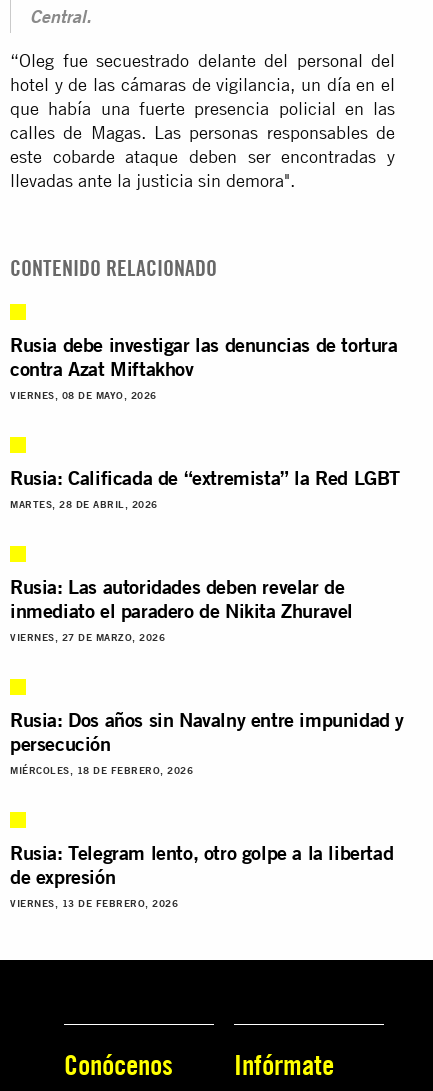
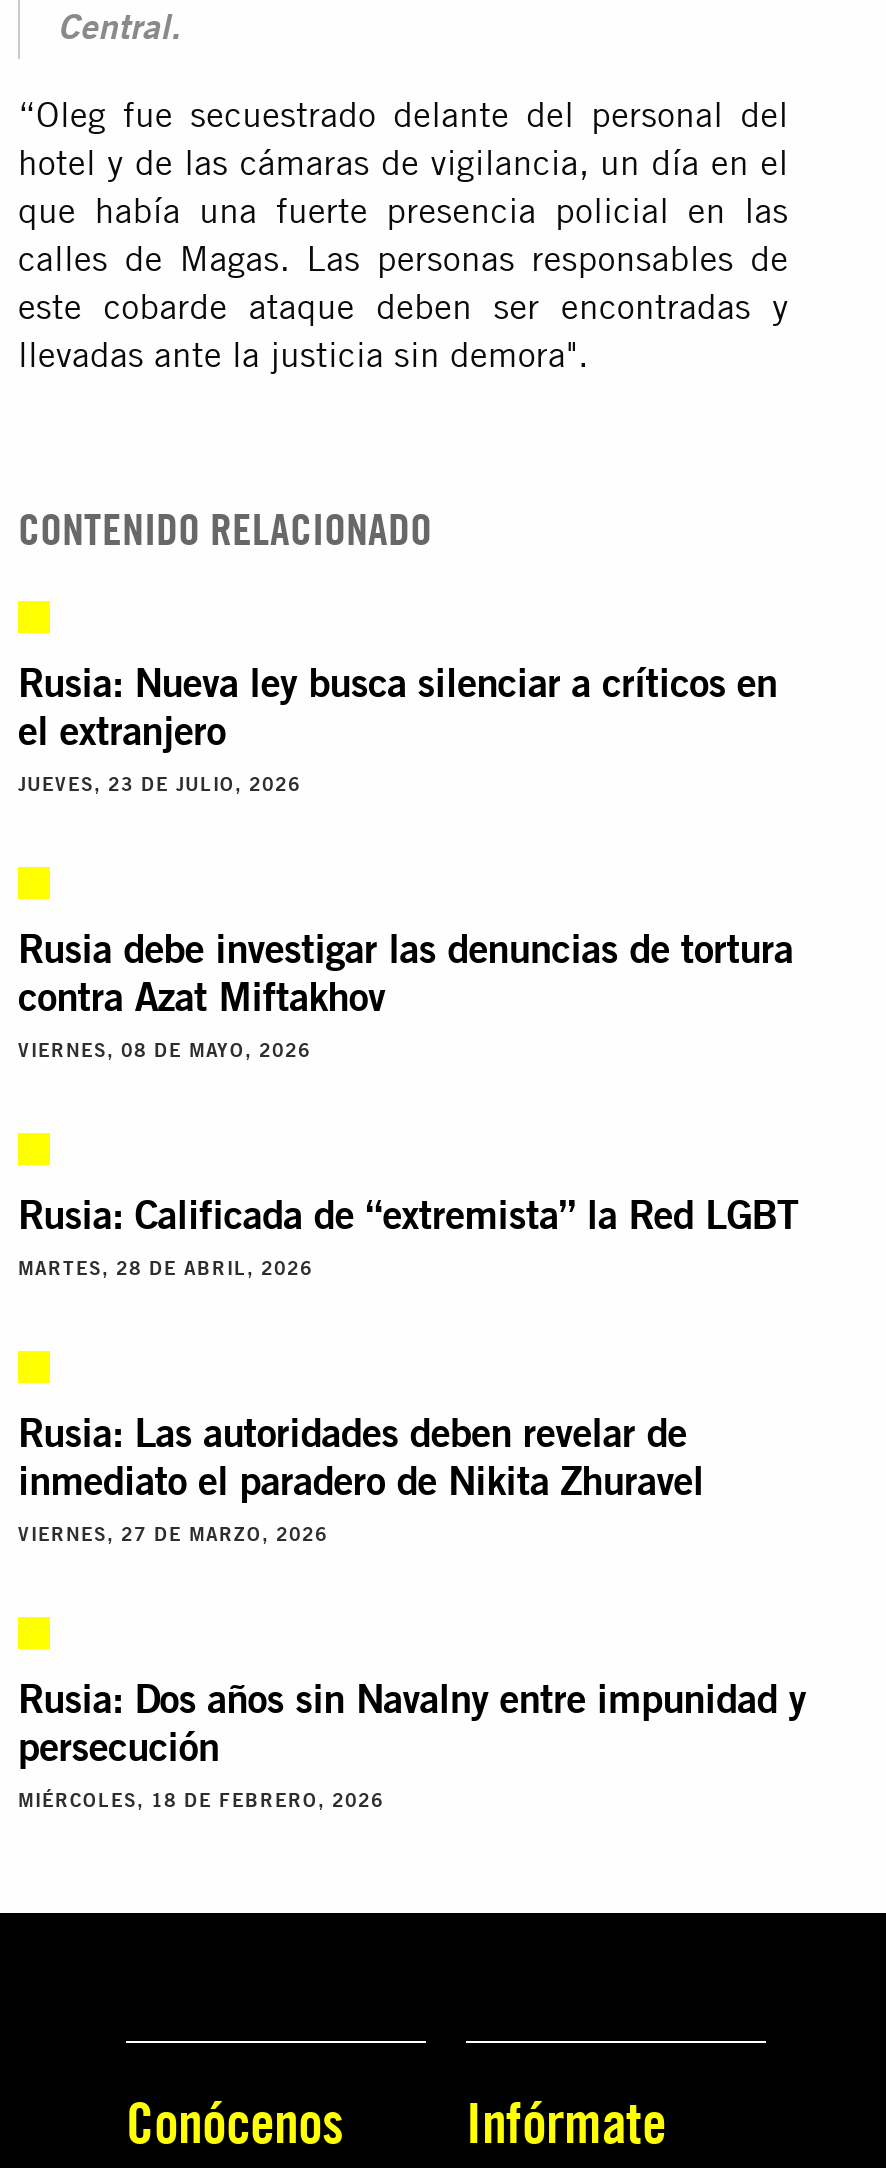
none -> [18,656,777,794] Rusia: Nueva ley busca silenciar a críticos en | el extranjero | JUEVES, 23 DE JULIO, 2026
moved [10,332,404,776] -> [18,922,806,1810]: Rusia debe investigar las denuncias de tortura | contra Azat Miftakhov | VIERNES, 08 DE MAYO, 2026 | ... | persecución | MIÉRCOLES, 18 DE FEBRERO, 2026
[10,840,393,909] Rusia: Telegram lento, otro golpe a la libertad | de expresión | VIERNES, 13 DE FEBRERO, 2026 -> none

